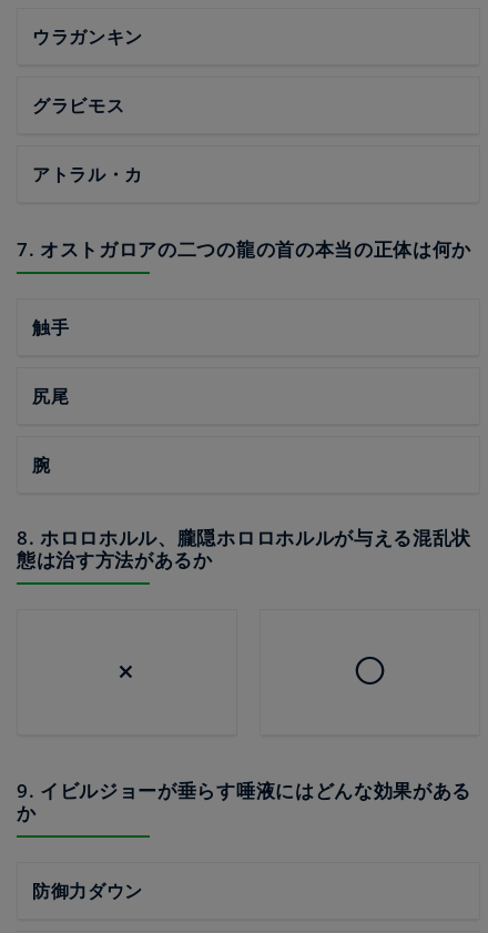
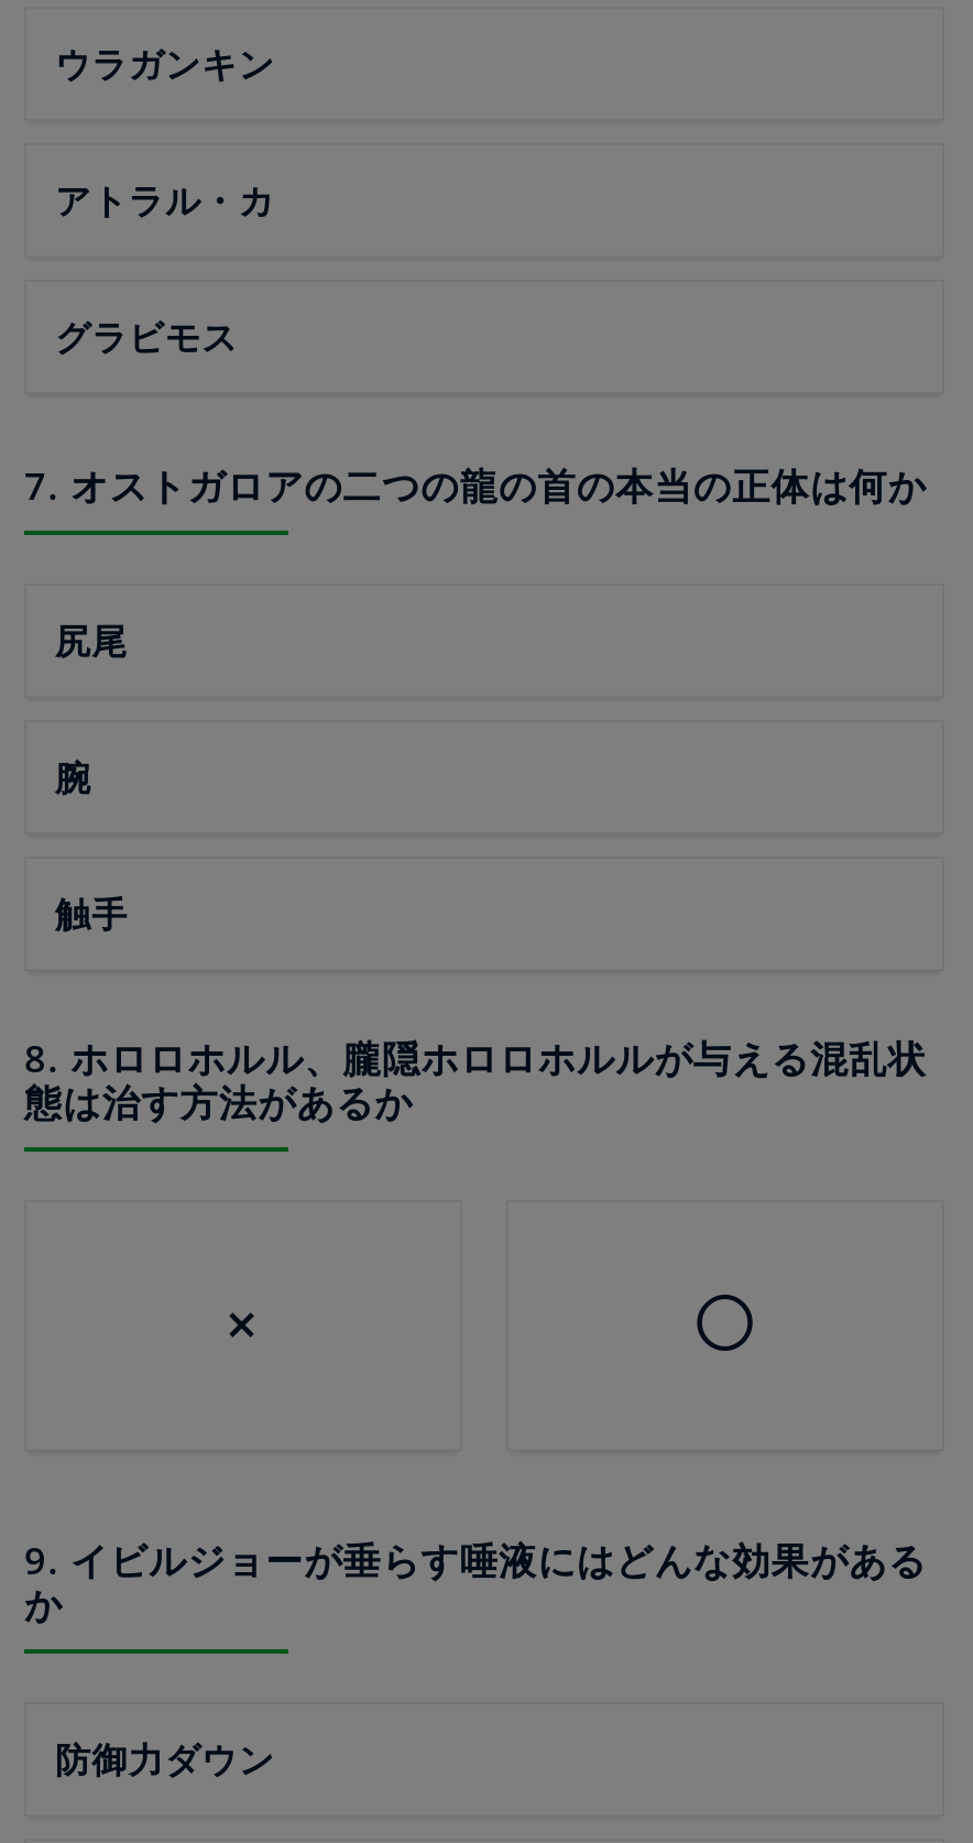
moved [32,93,124,118] -> [55,313,238,361]: グラビモス
moved [32,162,143,186] -> [55,176,275,225]: アトラル・カ
moved [32,315,69,339] -> [55,890,128,938]: 触手
moved [32,384,69,477] -> [55,617,128,801]: 尻尾 | 腕

